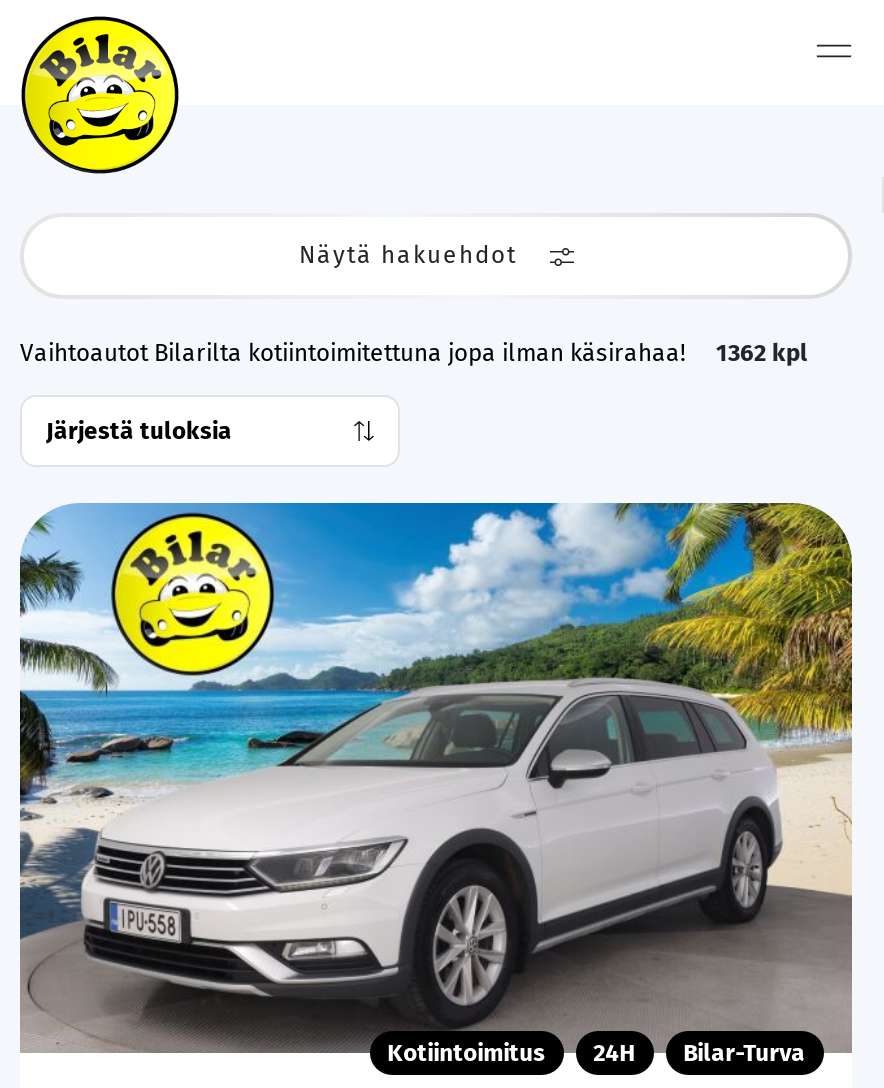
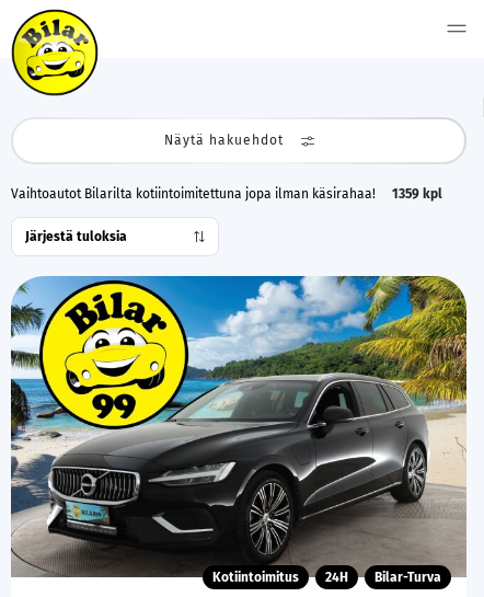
[20,339,808,367] Vaihtoautot Bilarilta kotiintoimitettuna jopa ilman käsirahaa! 1362 kpl -> [11,186,442,202] Vaihtoautot Bilarilta kotiintoimitettuna jopa ilman käsirahaa! 1359 kpl
[20,511,852,1053] [image] -> [12,279,465,576] [image]

